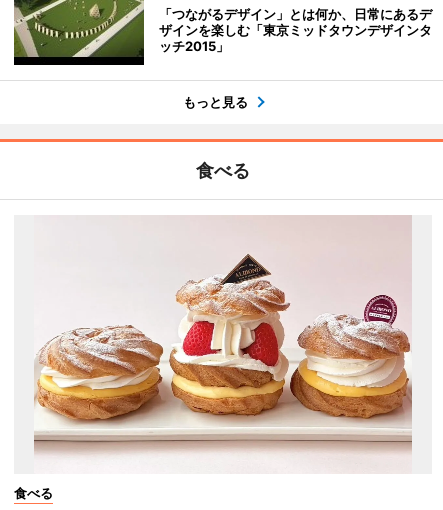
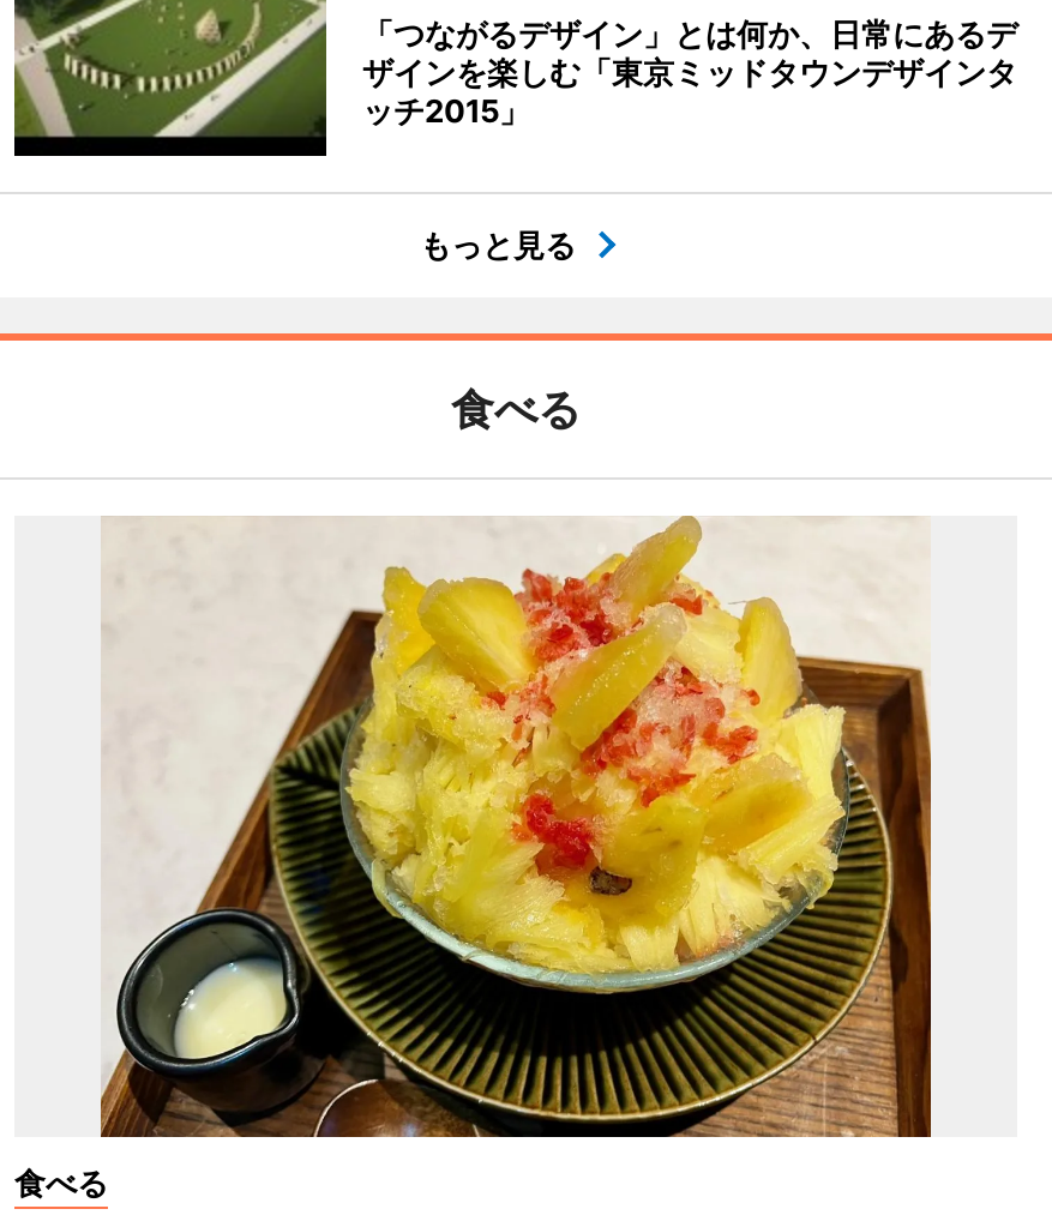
[33,216,413,474] [image] -> [62,516,969,1139] [image]

